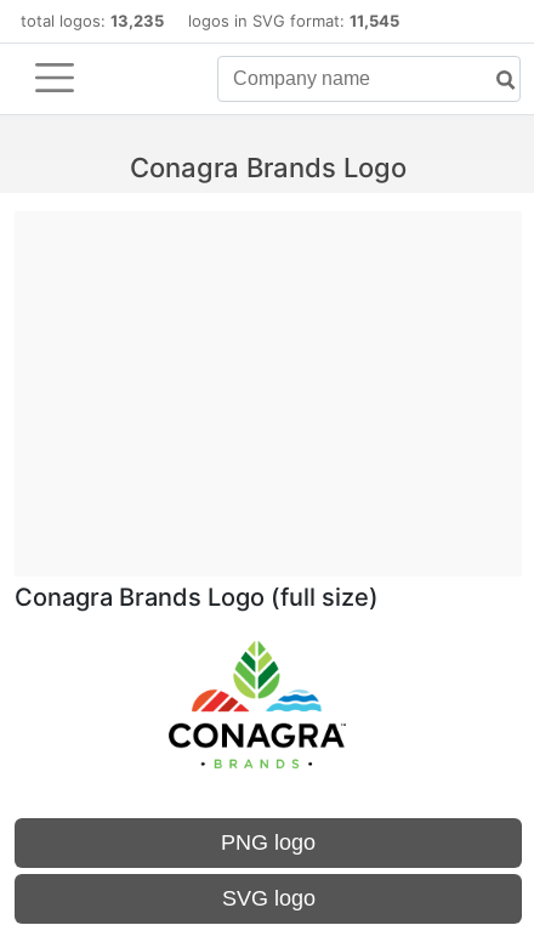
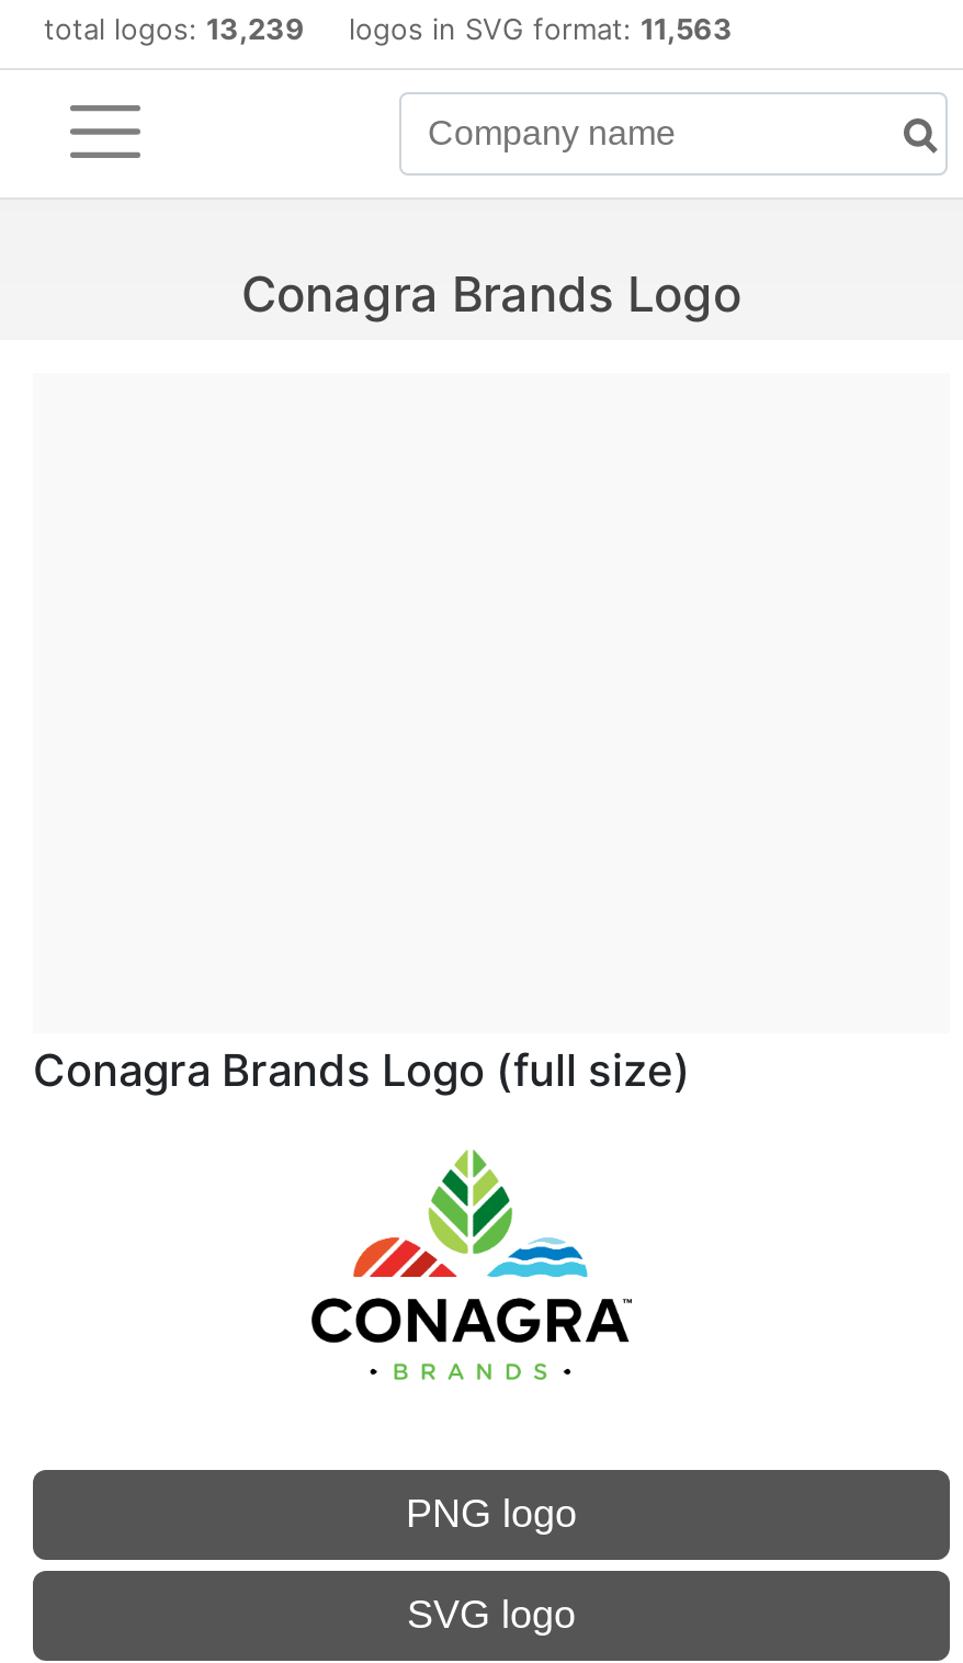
[21,11,399,30] total logos: 13,235 logos in SVG format: 11,545 -> [44,11,733,46] total logos: 13,239 logos in SVG format: 11,563

